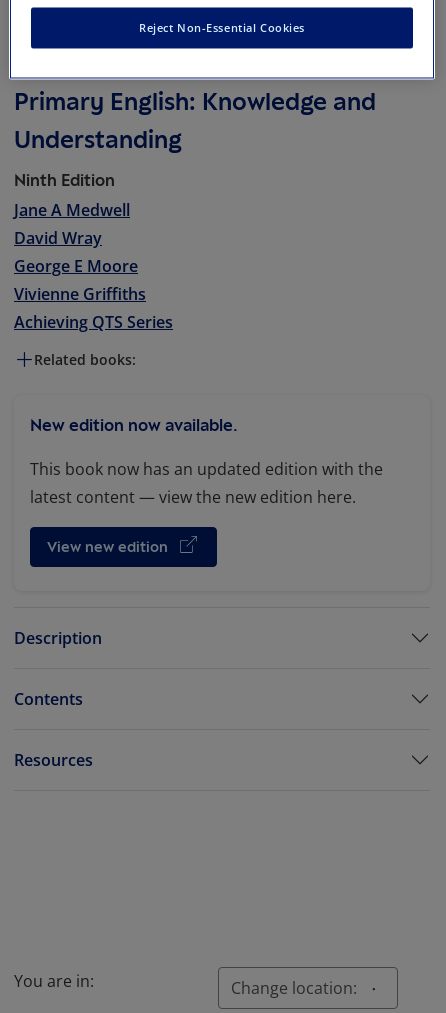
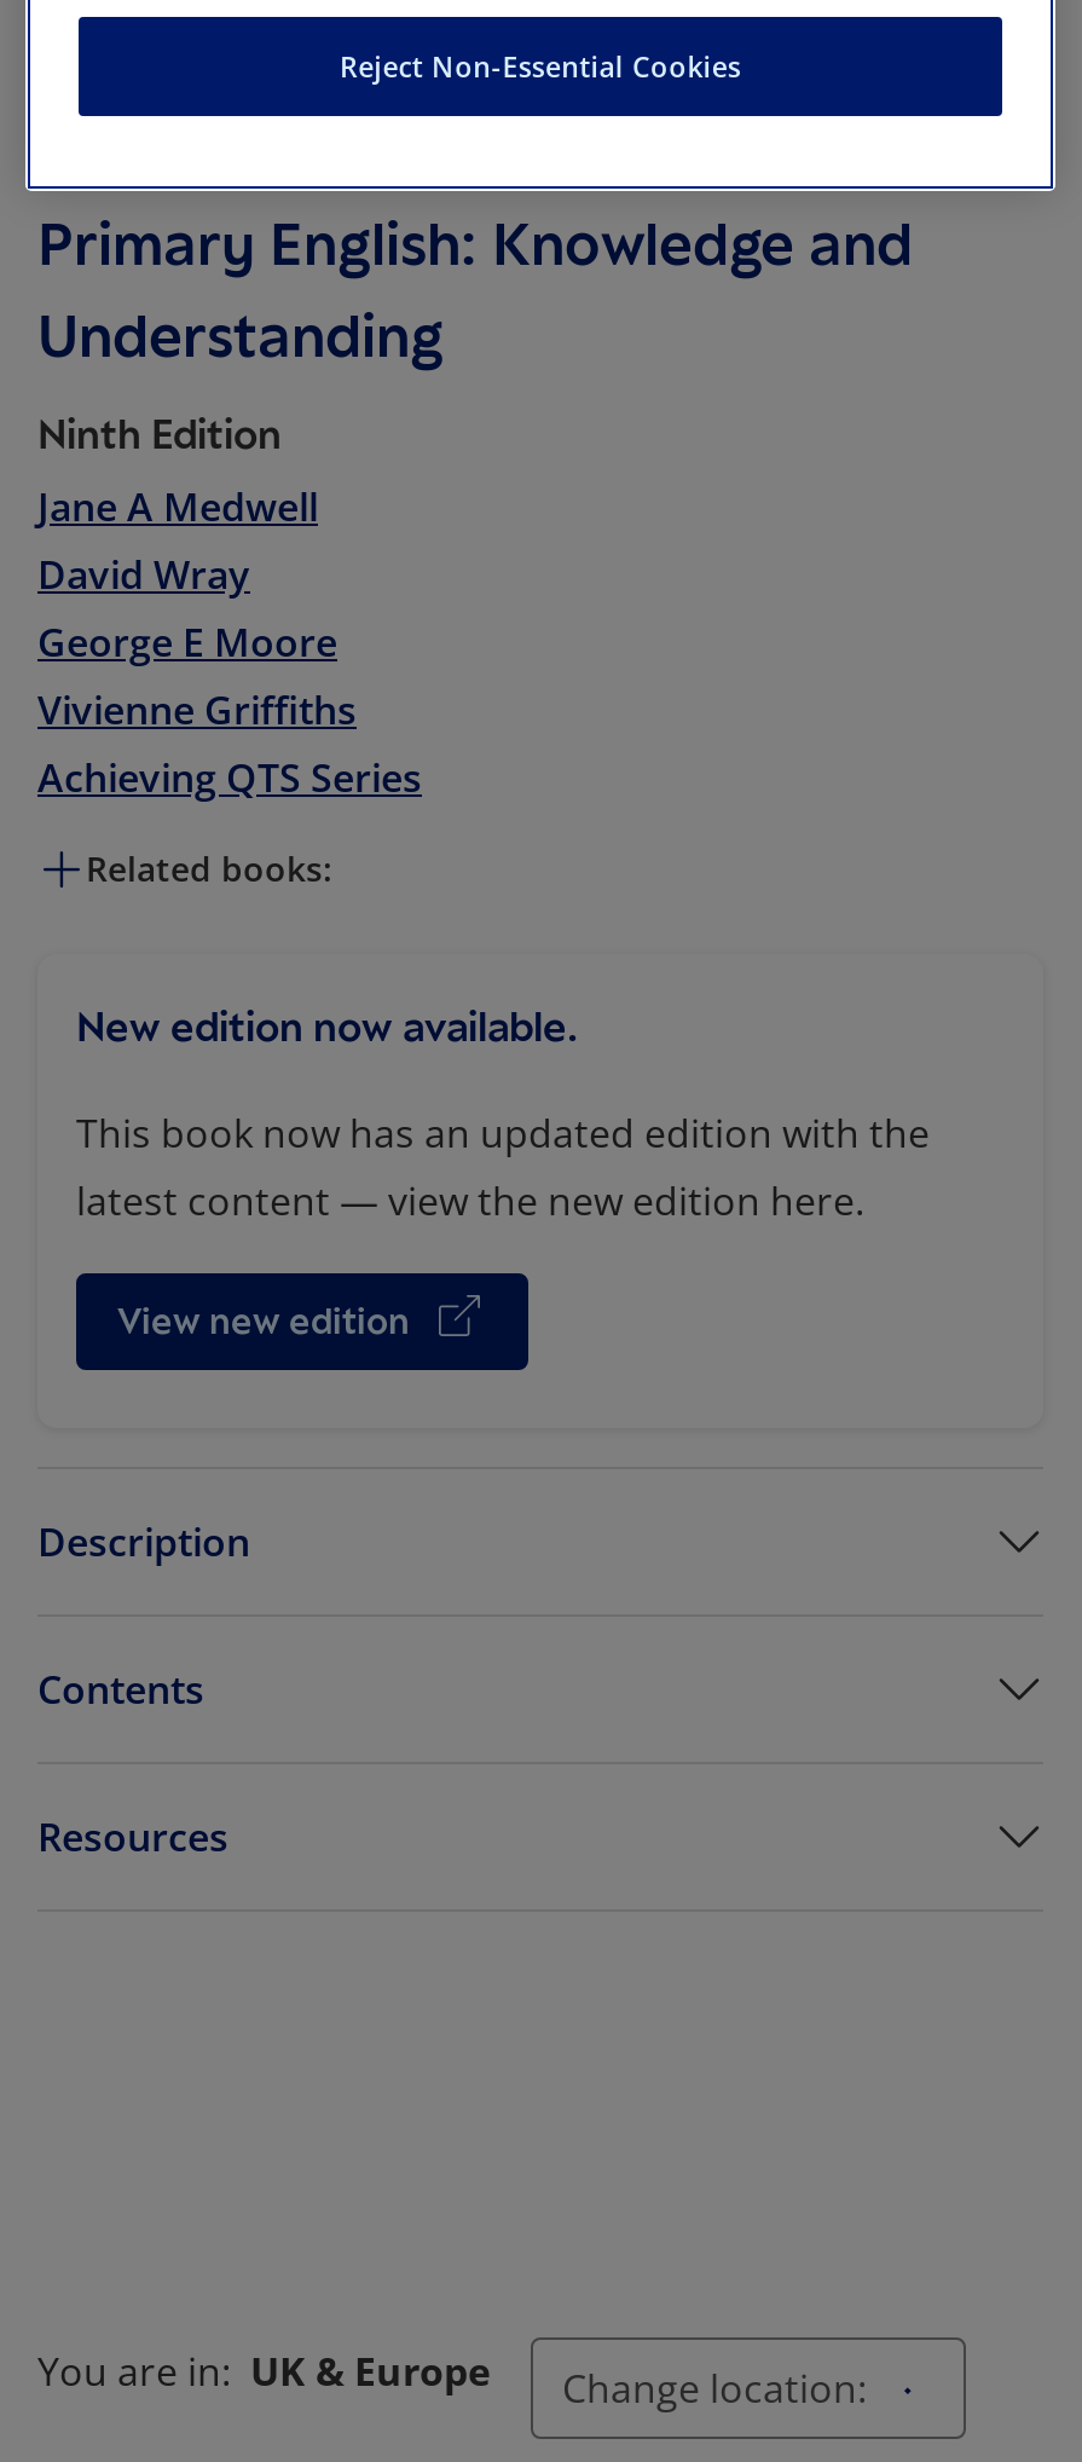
[14,970,102,992] You are in: -> [37,2344,490,2397] You are in: UK & Europe

